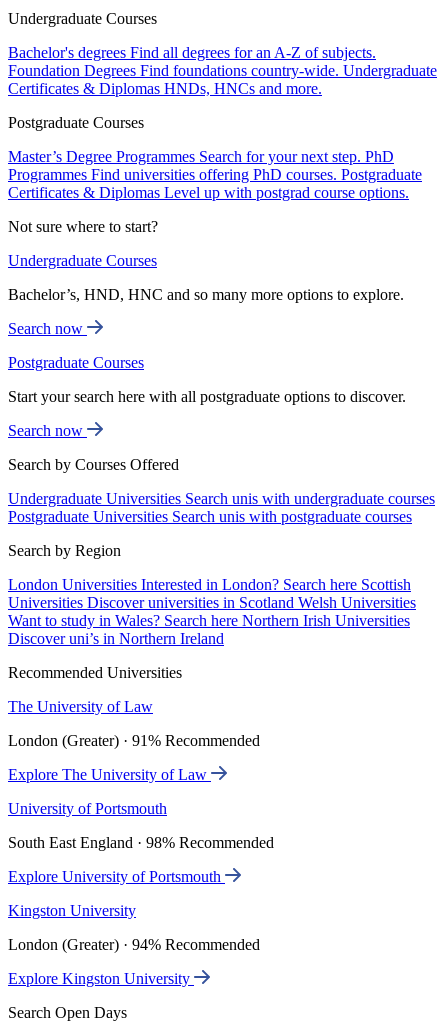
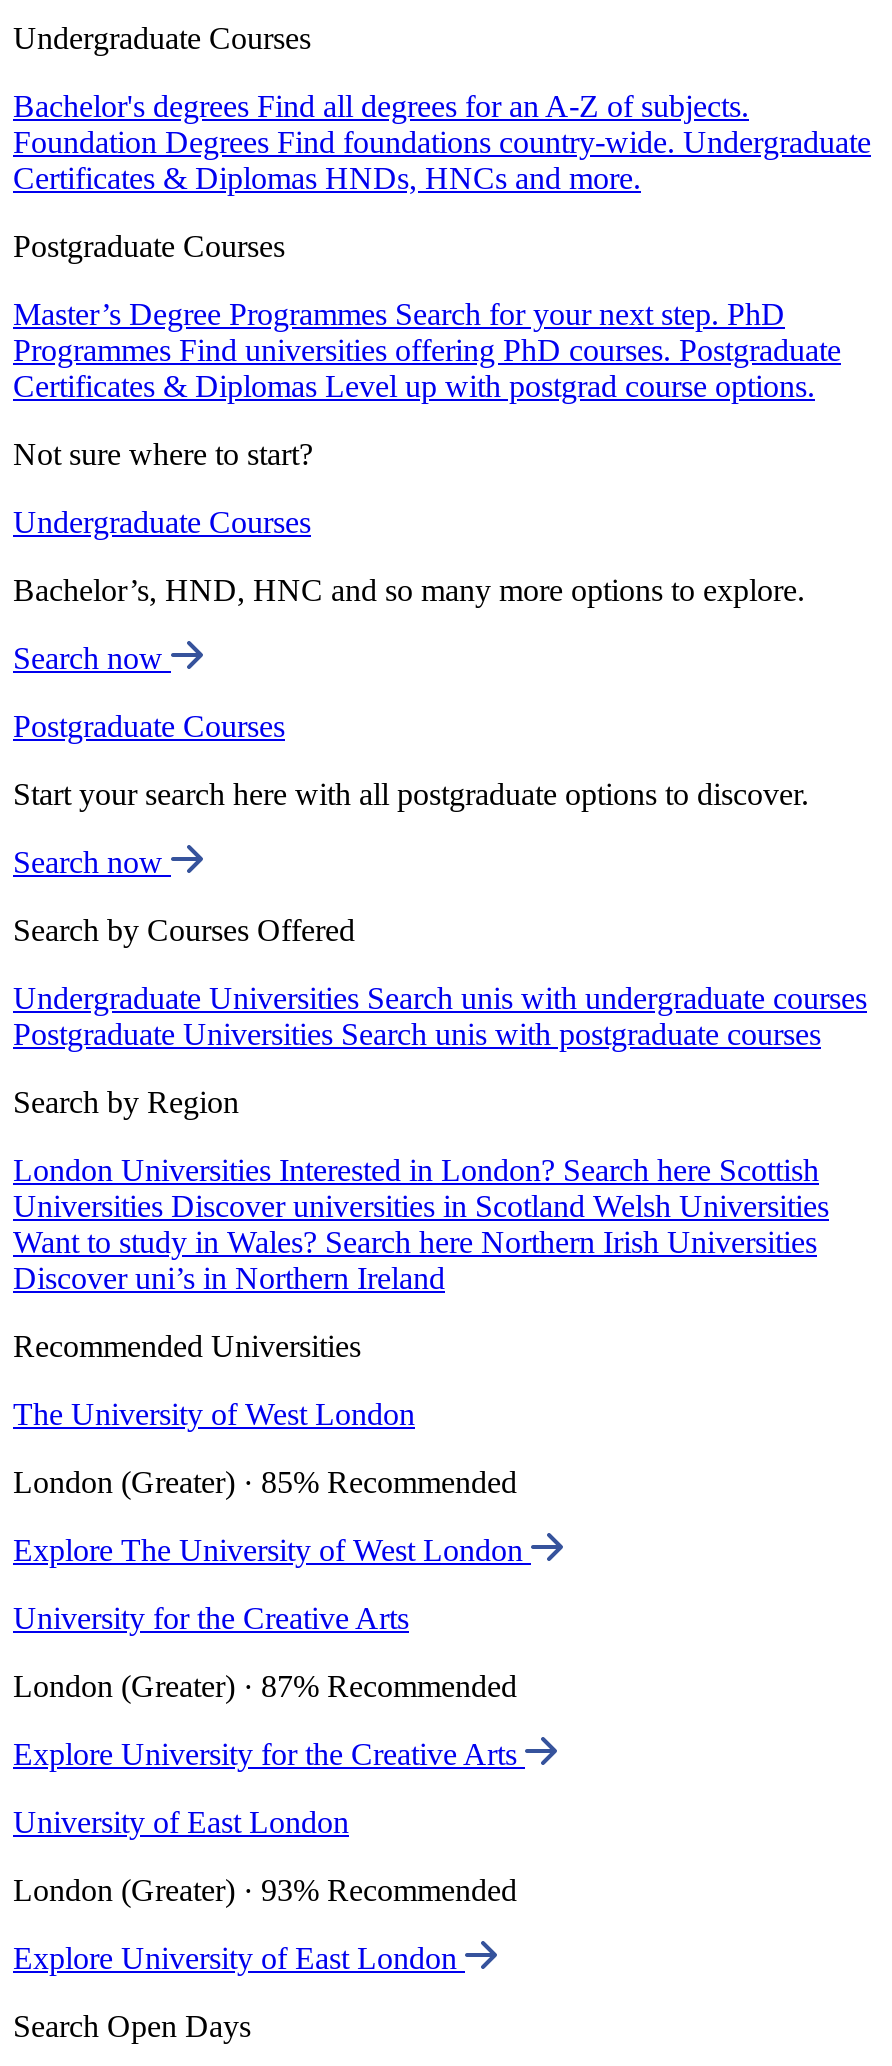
[8,698,153,715] The University of Law -> [13,1397,415,1431] The University of West London
[8,732,260,749] London (Greater) · 91% Recommended -> [13,1465,517,1499] London (Greater) · 85% Recommended
[8,766,211,783] Explore The University of Law -> [13,1533,531,1567] Explore The University of West London
[8,800,167,817] University of Portsmouth -> [13,1601,409,1635] University for the Creative Arts
[8,834,274,851] South East England · 98% Recommended -> [13,1669,517,1703] London (Greater) · 87% Recommended
[8,868,225,885] Explore University of Portsmouth -> [13,1737,525,1771] Explore University for the Creative Arts
[8,902,136,919] Kingston University -> [13,1805,349,1839] University of East London
[8,936,260,953] London (Greater) · 94% Recommended -> [13,1873,517,1907] London (Greater) · 93% Recommended
[8,970,194,987] Explore Kingston University -> [13,1941,465,1975] Explore University of East London

